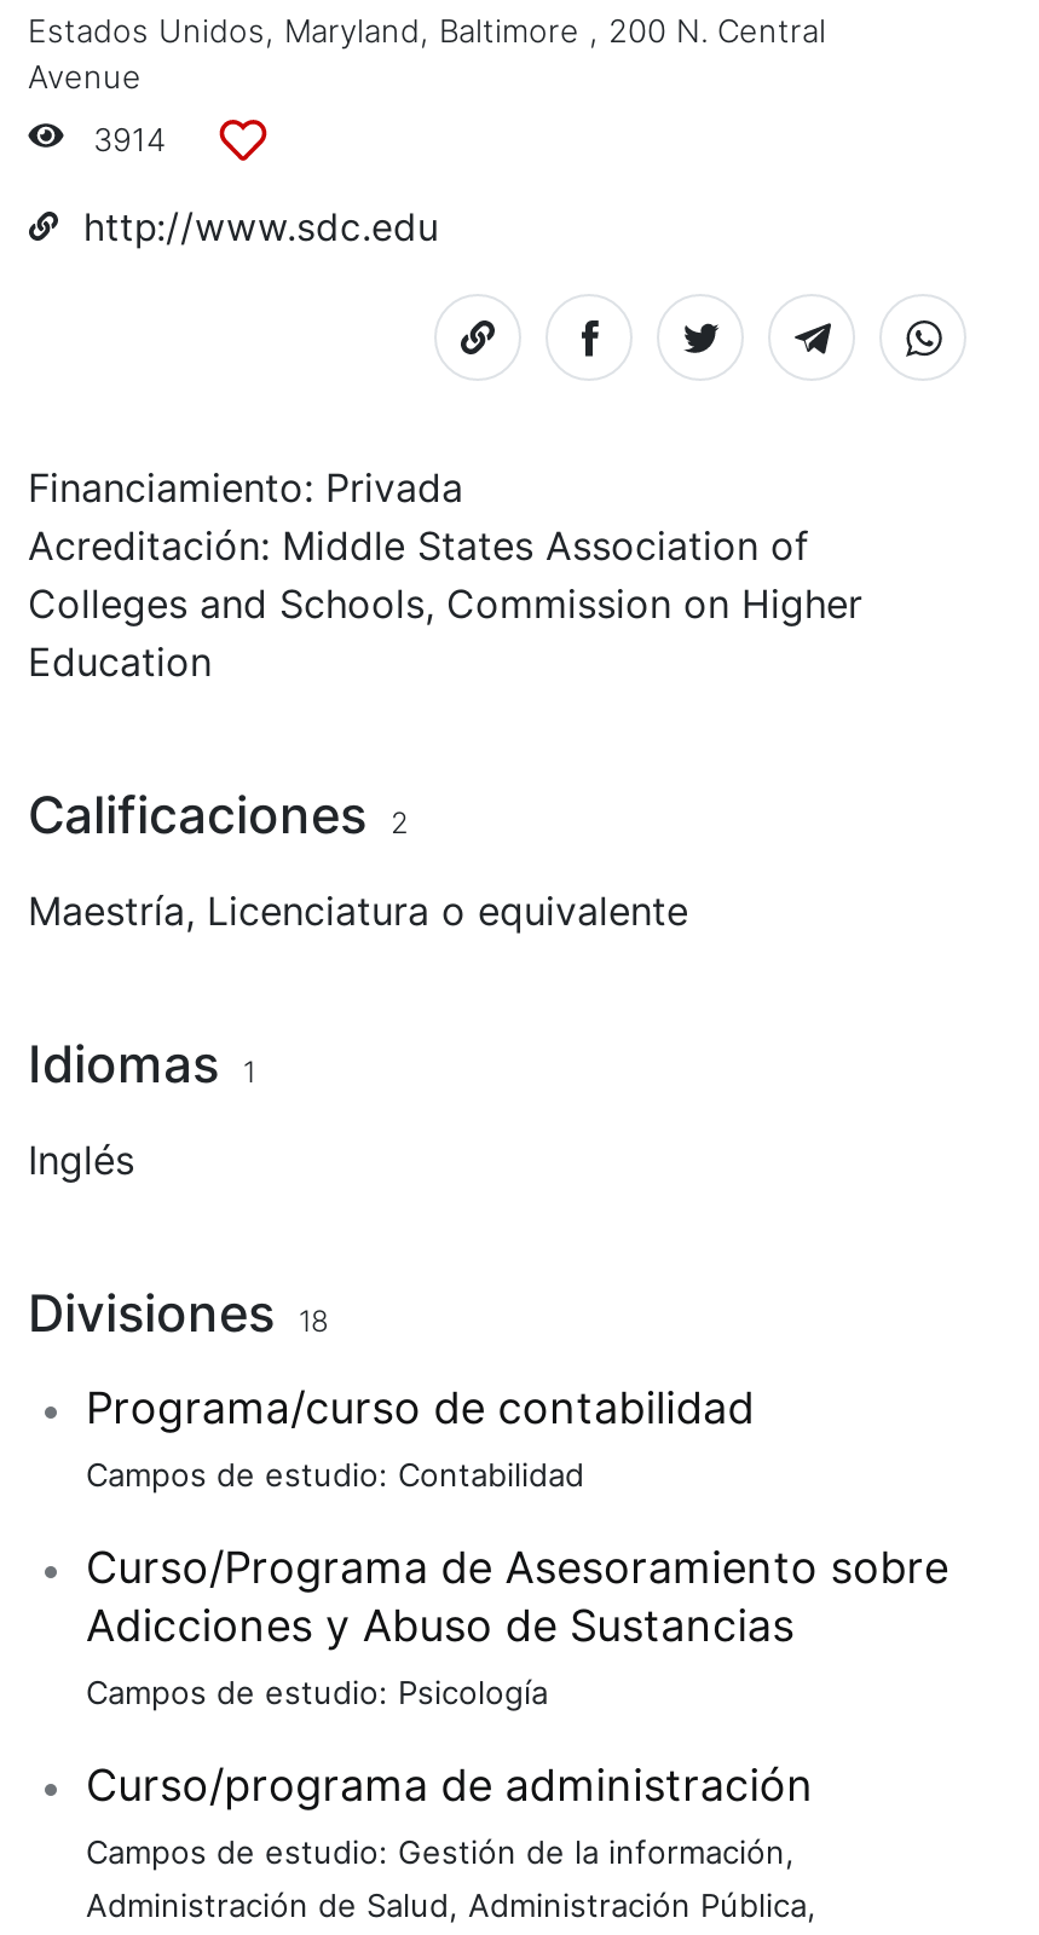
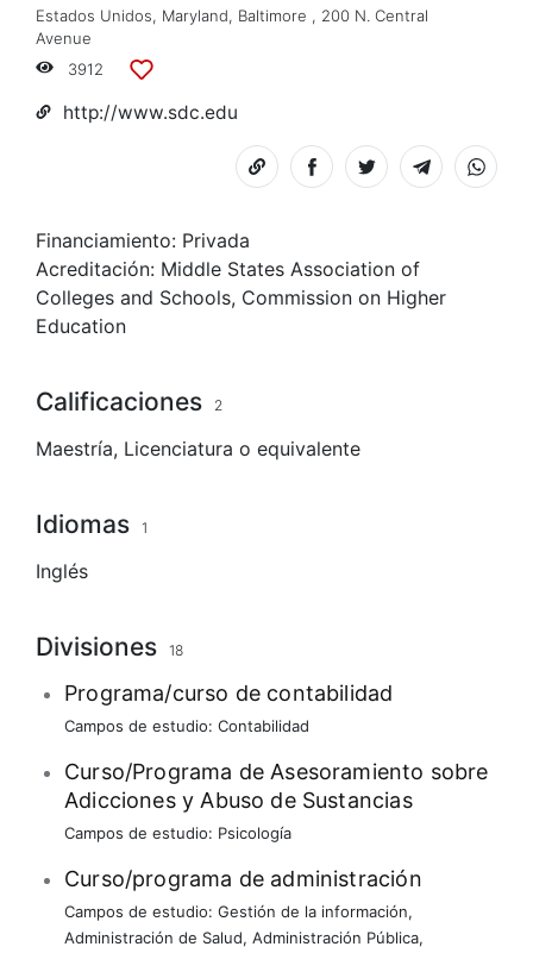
[93,119,166,157] 3914 -> [68,59,104,78] 3912

